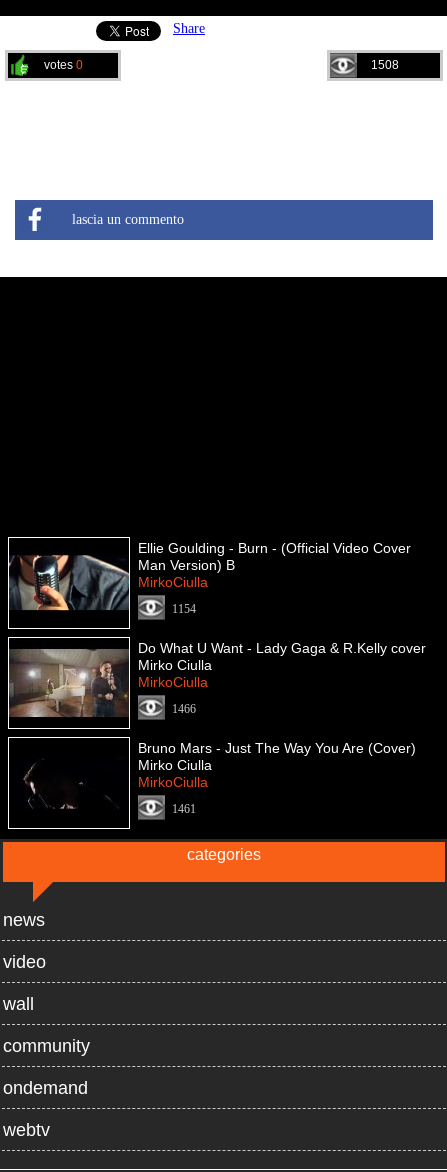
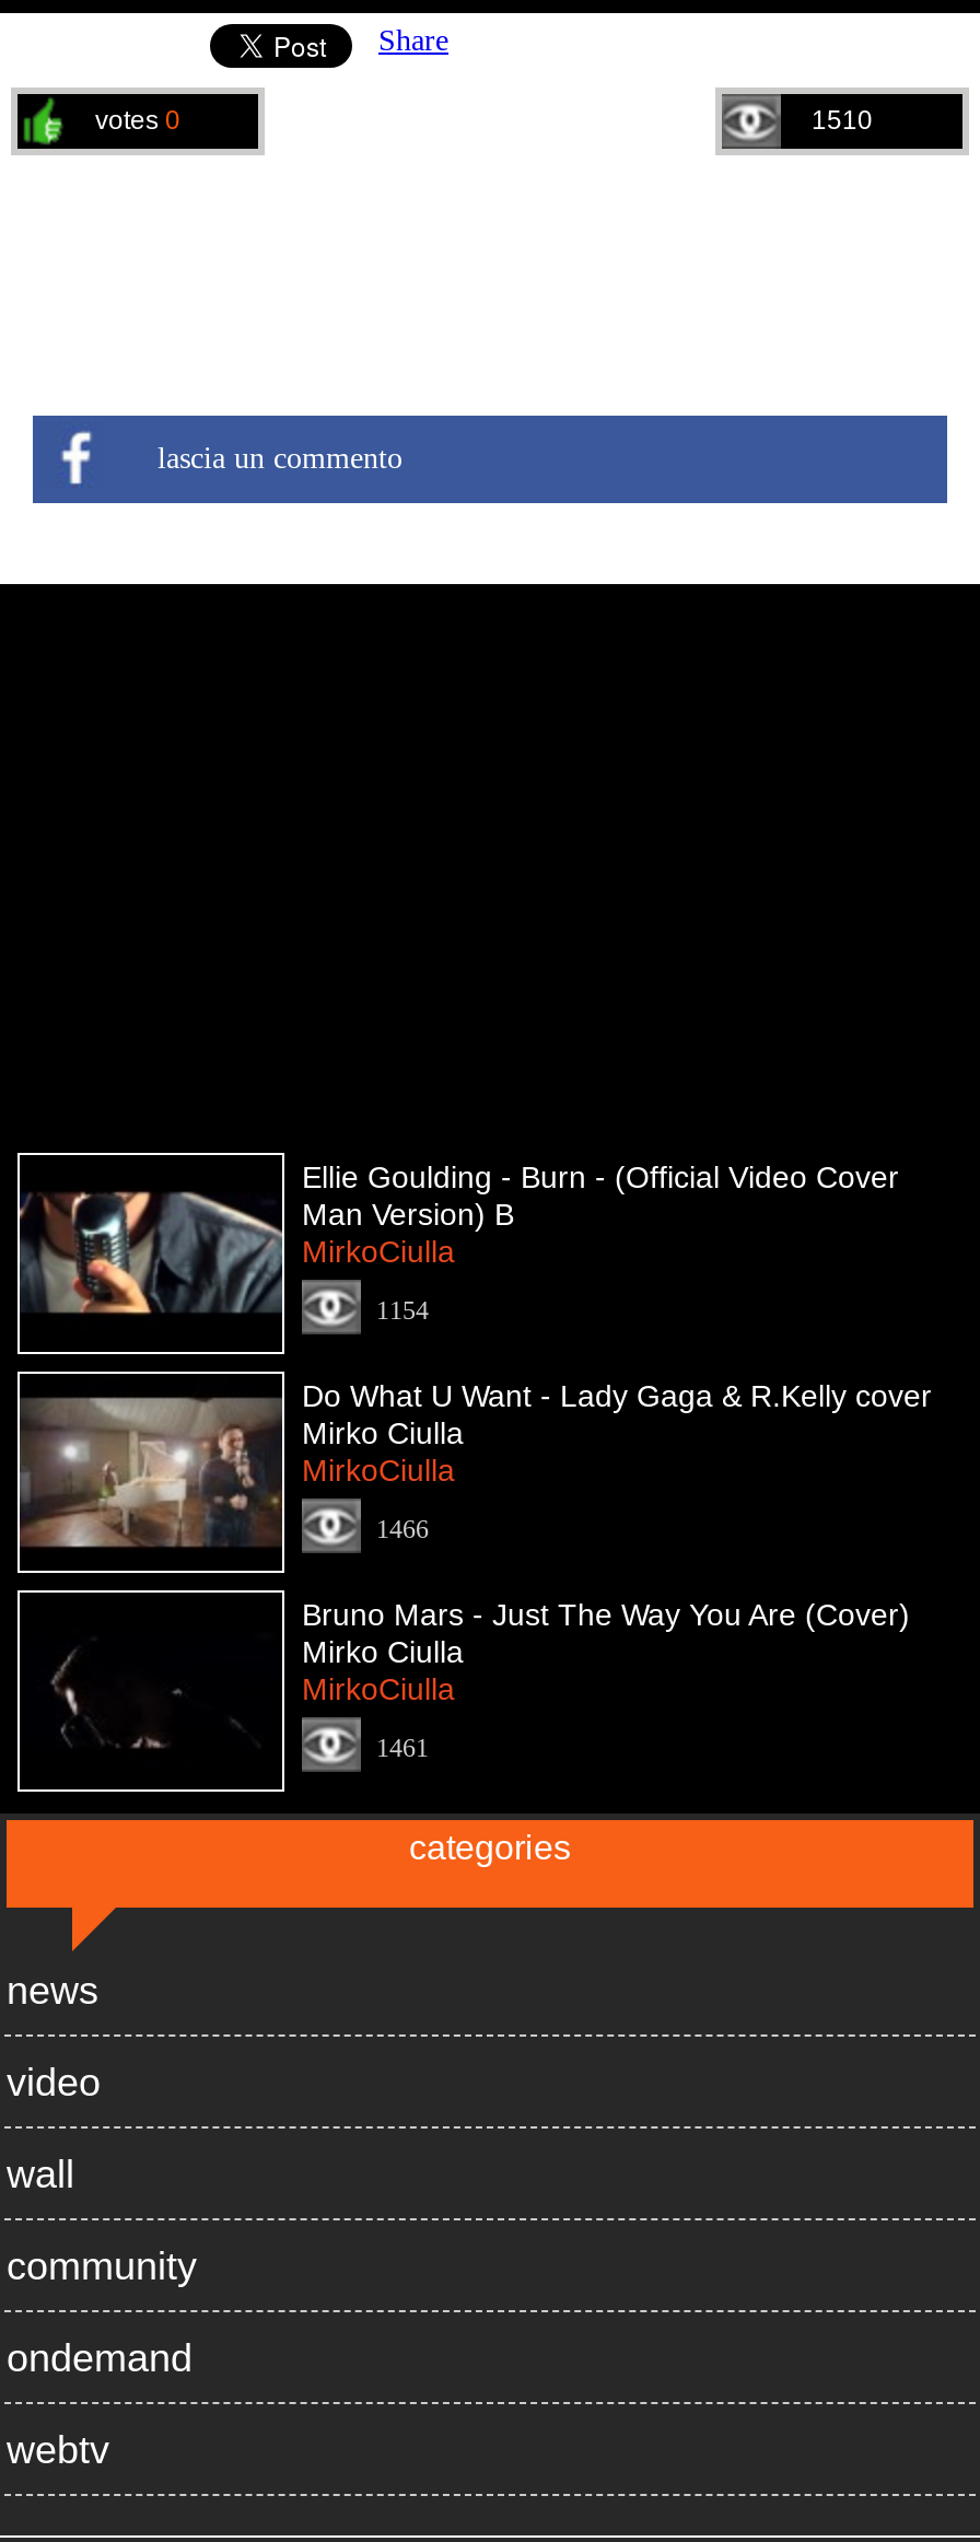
[371,58,399,72] 1508 -> [812,105,873,136] 1510

